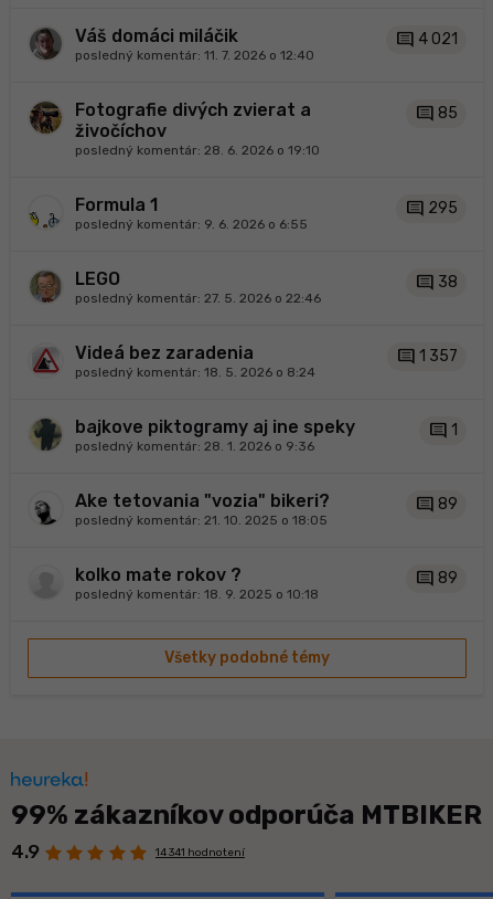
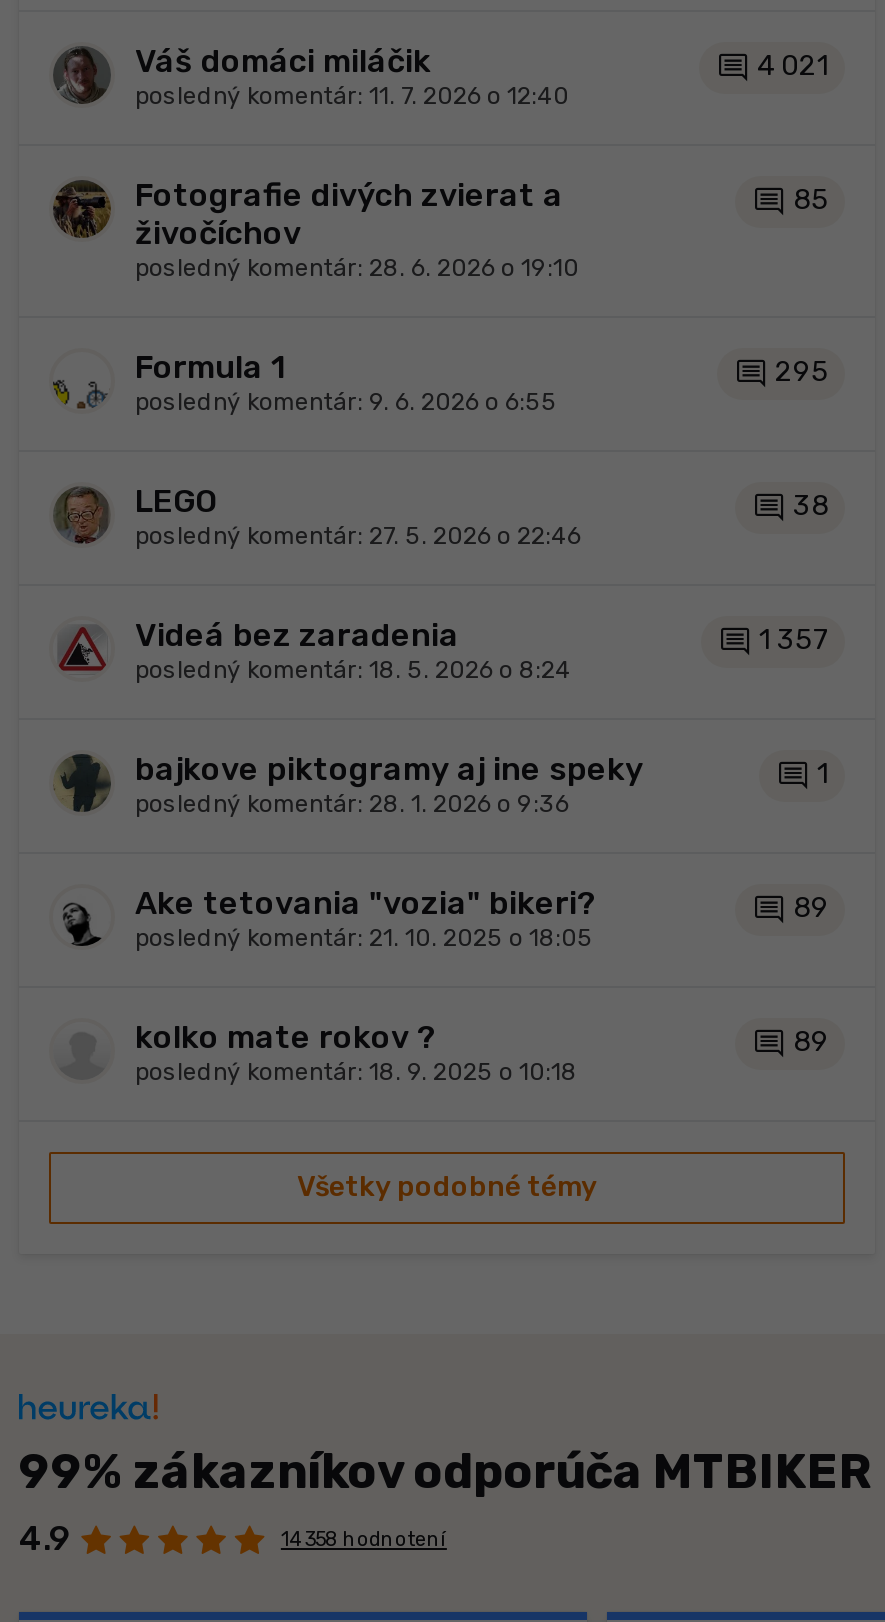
[155,846,245,859] 14 341 hodnotení -> [281,1528,447,1552] 14 358 hodnotení

